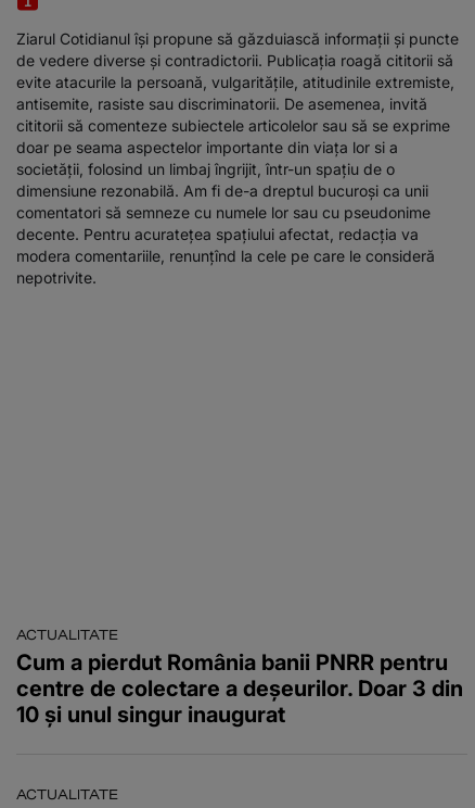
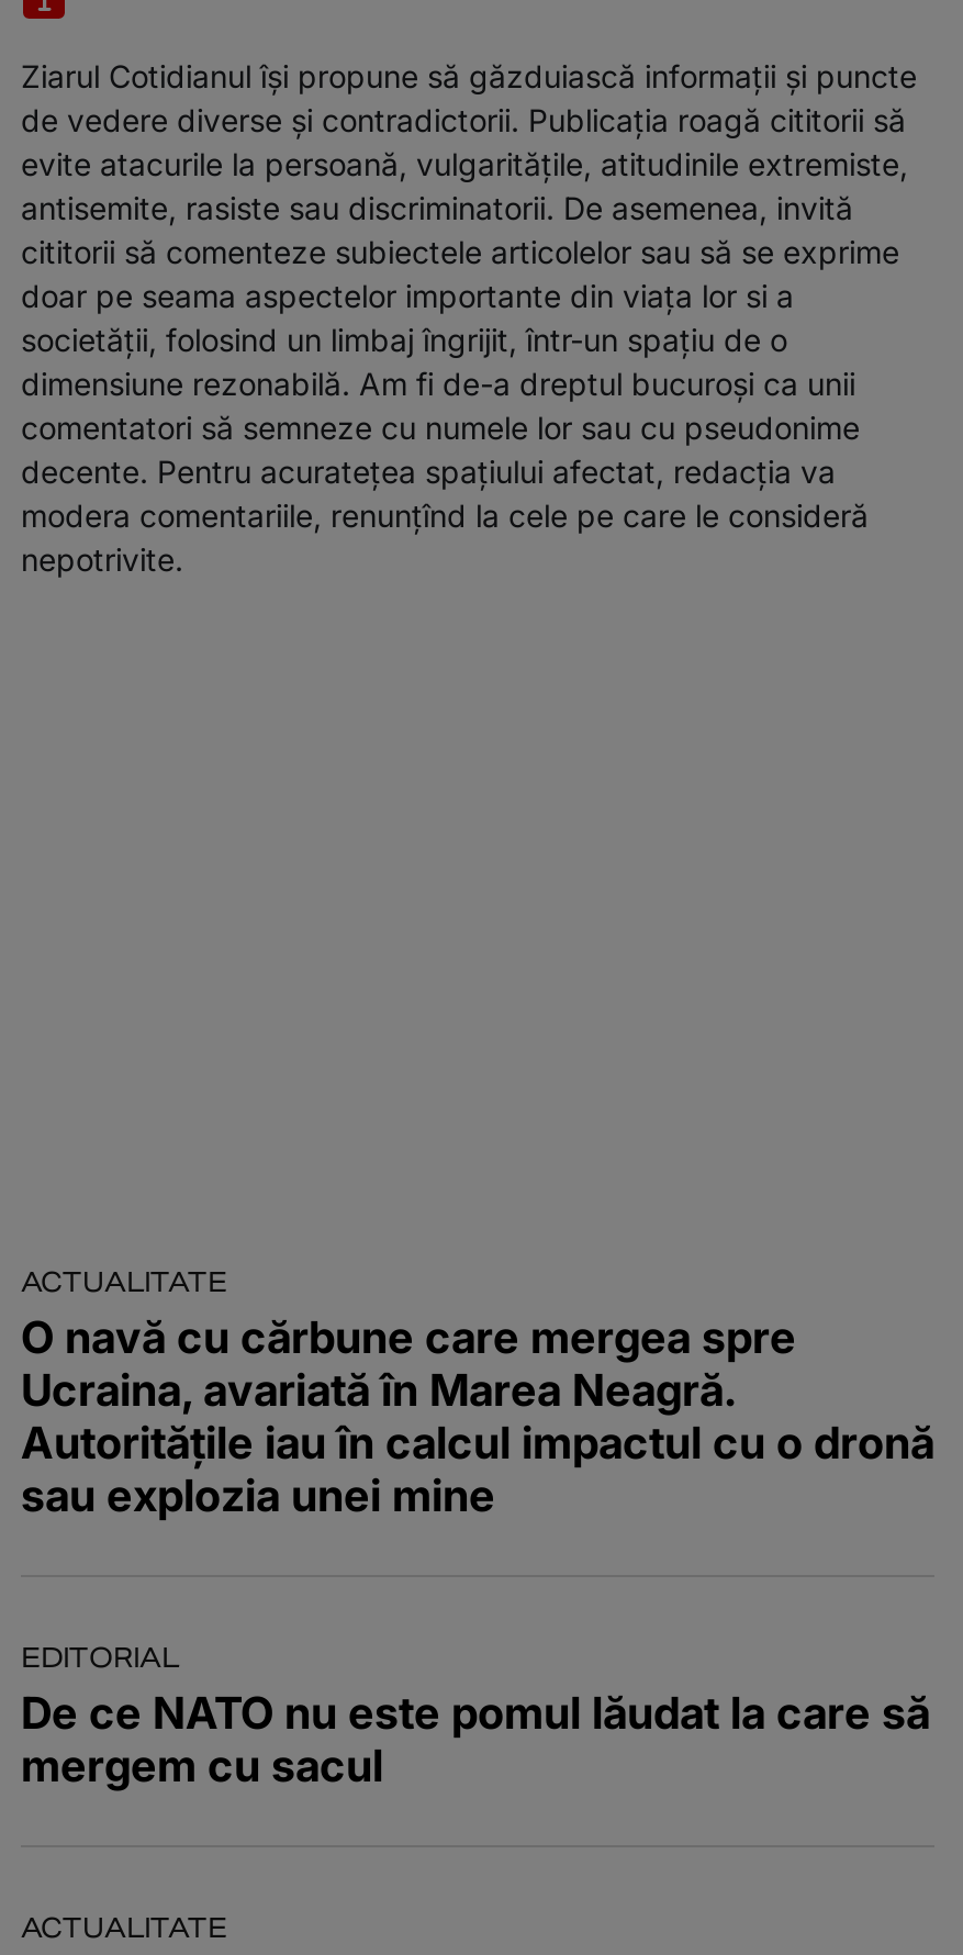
[16,650,463,728] Cum a pierdut România banii PNRR pentru | centre de colectare a deșeurilor. Doar 3 din | 10 și unul singur inaugurat -> [21,1312,934,1794] O navă cu cărbune care mergea spre | Ucraina, avariată în Marea Neagră. | Autoritățile iau în calcul impactul cu o dronă | sau explozia unei mine | EDITORIAL | De ce NATO nu este pomul lăudat la care să | mergem cu sacul

